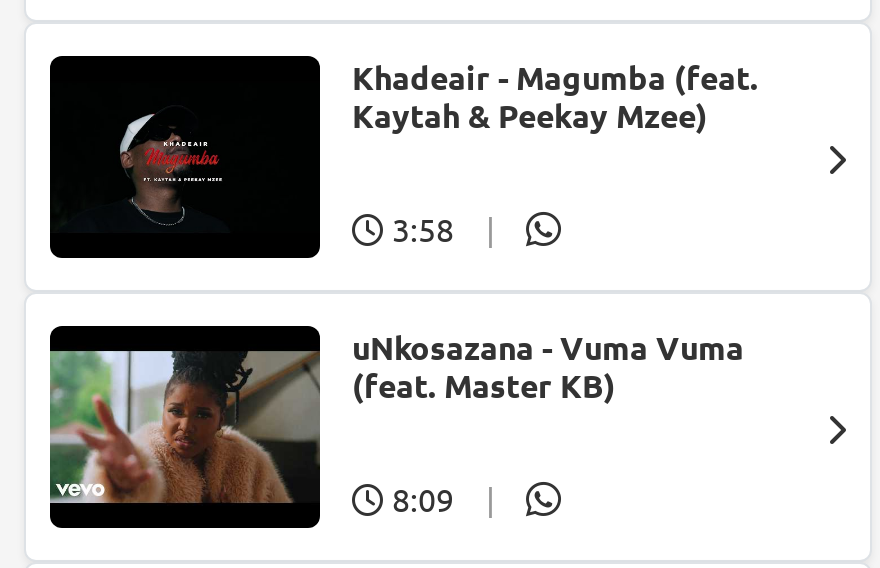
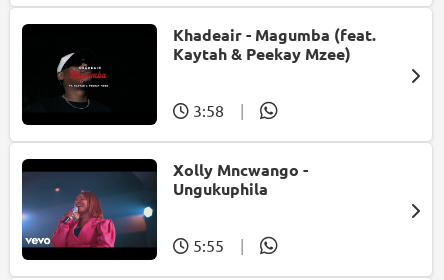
[48,326,744,504] [image] | uNkosazana - Vuma Vuma | (feat. Master KB) -> [21,159,308,248] [image] | Xolly Mncwango - | Ungukuphila
[392,478,454,518] 8:09 -> [193,235,224,255] 5:55

